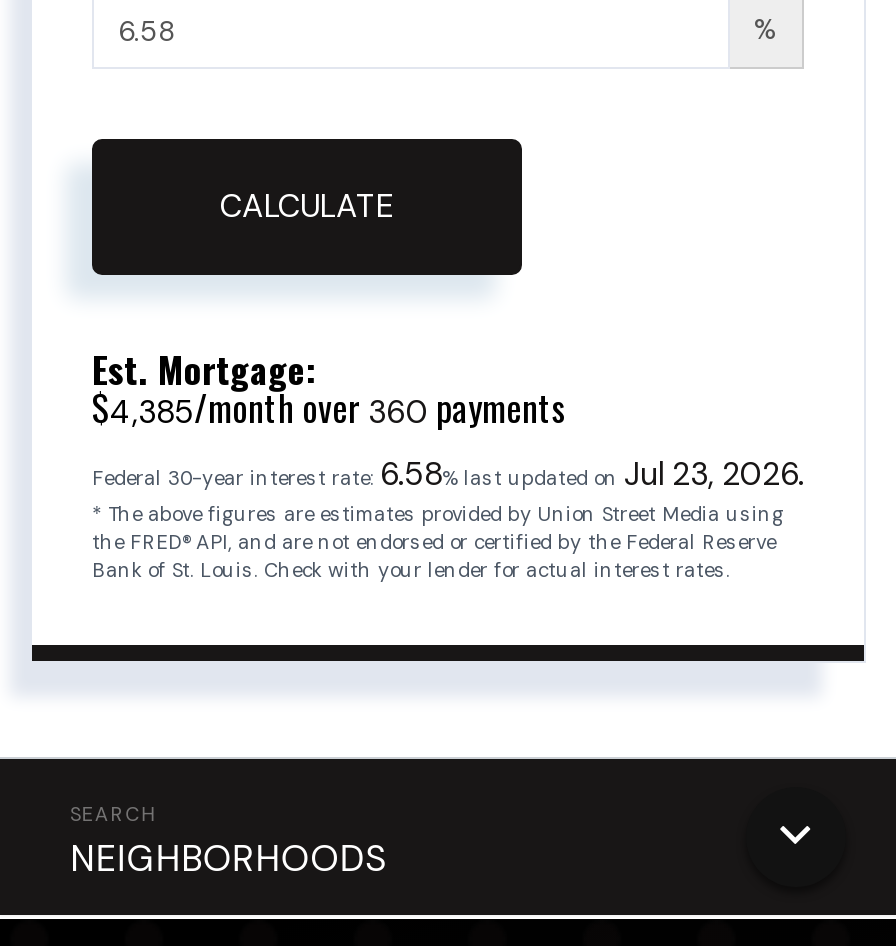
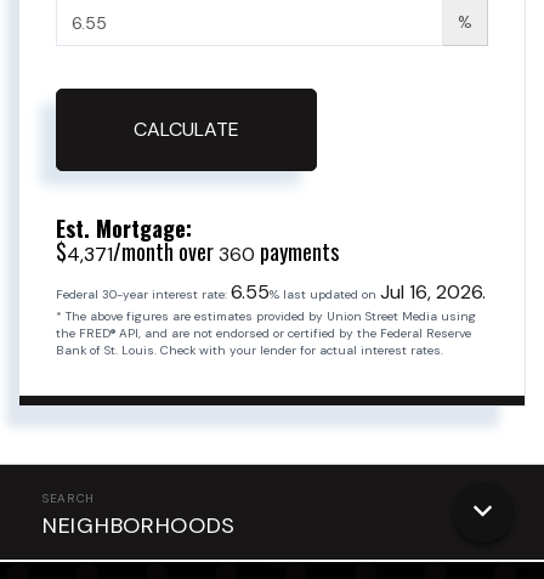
[92,382,566,434] $4,385/month over 360 payments -> [56,236,339,267] $4,371/month over 360 payments
[92,454,804,496] Federal 30-year interest rate: 6.58% last updated on Jul 23, 2026. -> [56,280,486,305] Federal 30-year interest rate: 6.55% last updated on Jul 16, 2026.

